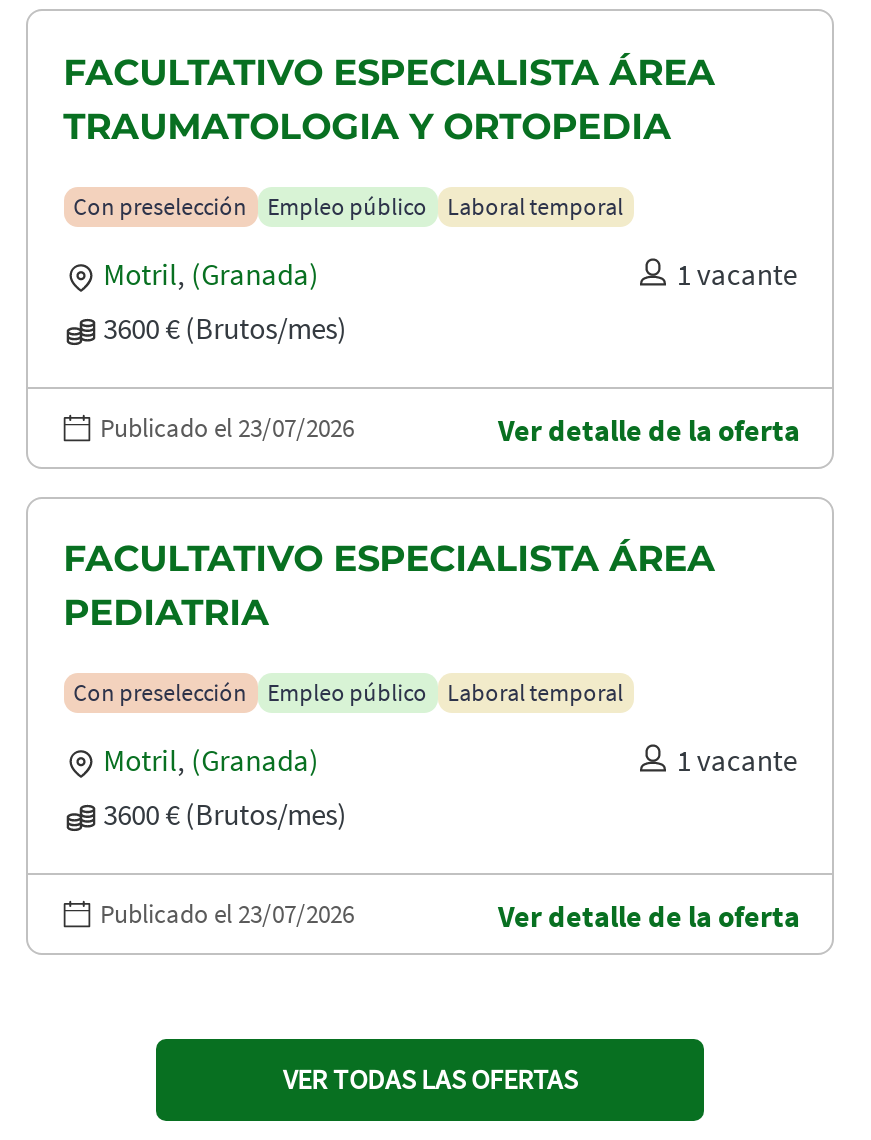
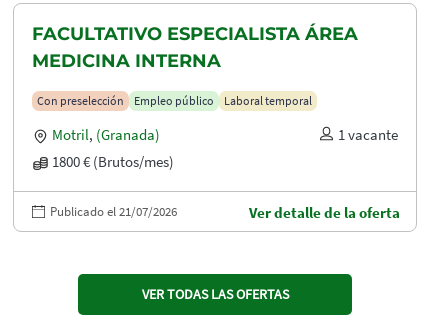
[63,104,671,148] TRAUMATOLOGIA Y ORTOPEDIA -> [32,50,221,72] MEDICINA INTERNA
[63,308,800,932] 3600 € (Brutos/mes) | Publicado el 23/07/2026 | Ver detalle de la oferta | FACULTATIVO ESPECIALISTA ÁREA | PEDIATRIA | Con preselección | Empleo público | Laboral temporal | Motril, (Granada) | 1 vacante | 3600 € (Brutos/mes) | Publicado el 23/07/2026 -> [50,152,177,220] 1800 € (Brutos/mes) | Publicado el 21/07/2026

